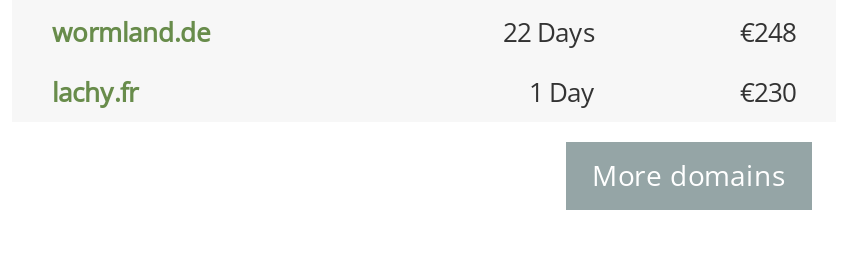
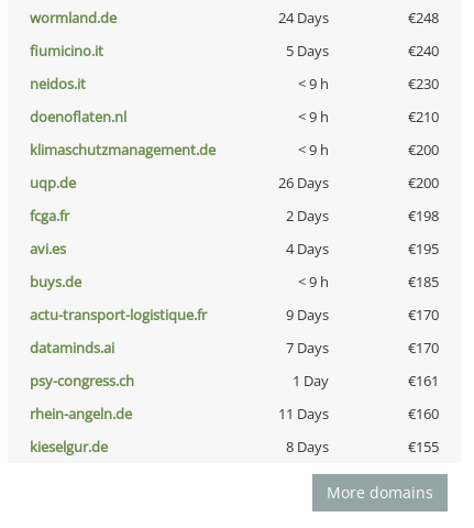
[503,14,595,50] 22 Days -> [278,8,328,28] 24 Days
[52,74,595,110] lachy.fr | 1 Day -> [30,41,439,94] fiumicino.it | 5 Days | €240 | neidos.it | < 9 h
none -> [30,107,439,457] doenoflaten.nl | < 9 h | €210 | klimaschutzmanagement.de | < 9 h | €200 | uqp.de | 26 Days | €200 | fcga.fr | 2 Days | €198 | avi.es | 4 Days | €195 | buys.de | < 9 h | €185 | actu-transport-logistique.fr | 9 Days | €170 | dataminds.ai | 7 Days | €170 | psy-congress.ch | 1 Day | €161 | rhein-angeln.de | 11 Days | €160 | kieselgur.de | 8 Days | €155

